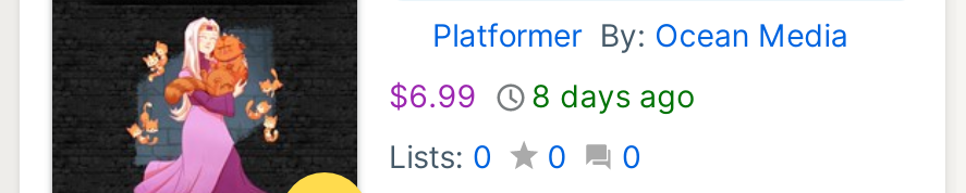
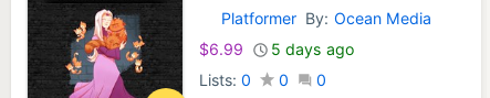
[389,77,694,114] $6.99 8 days ago -> [199,39,354,58] $6.99 5 days ago

